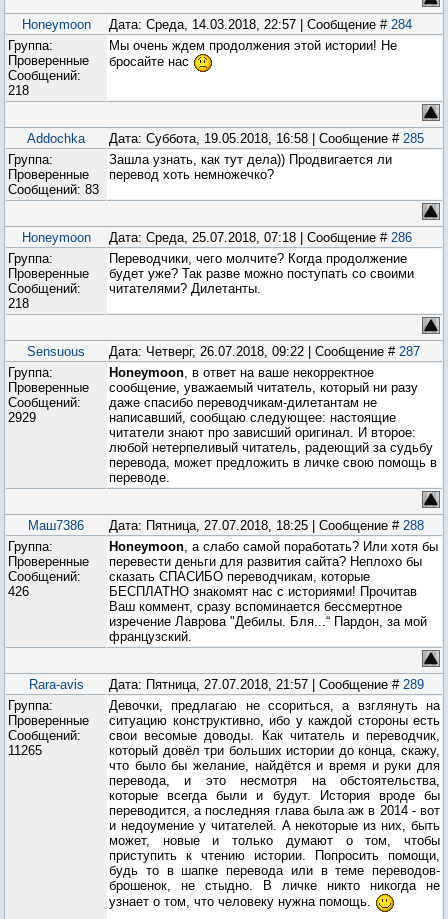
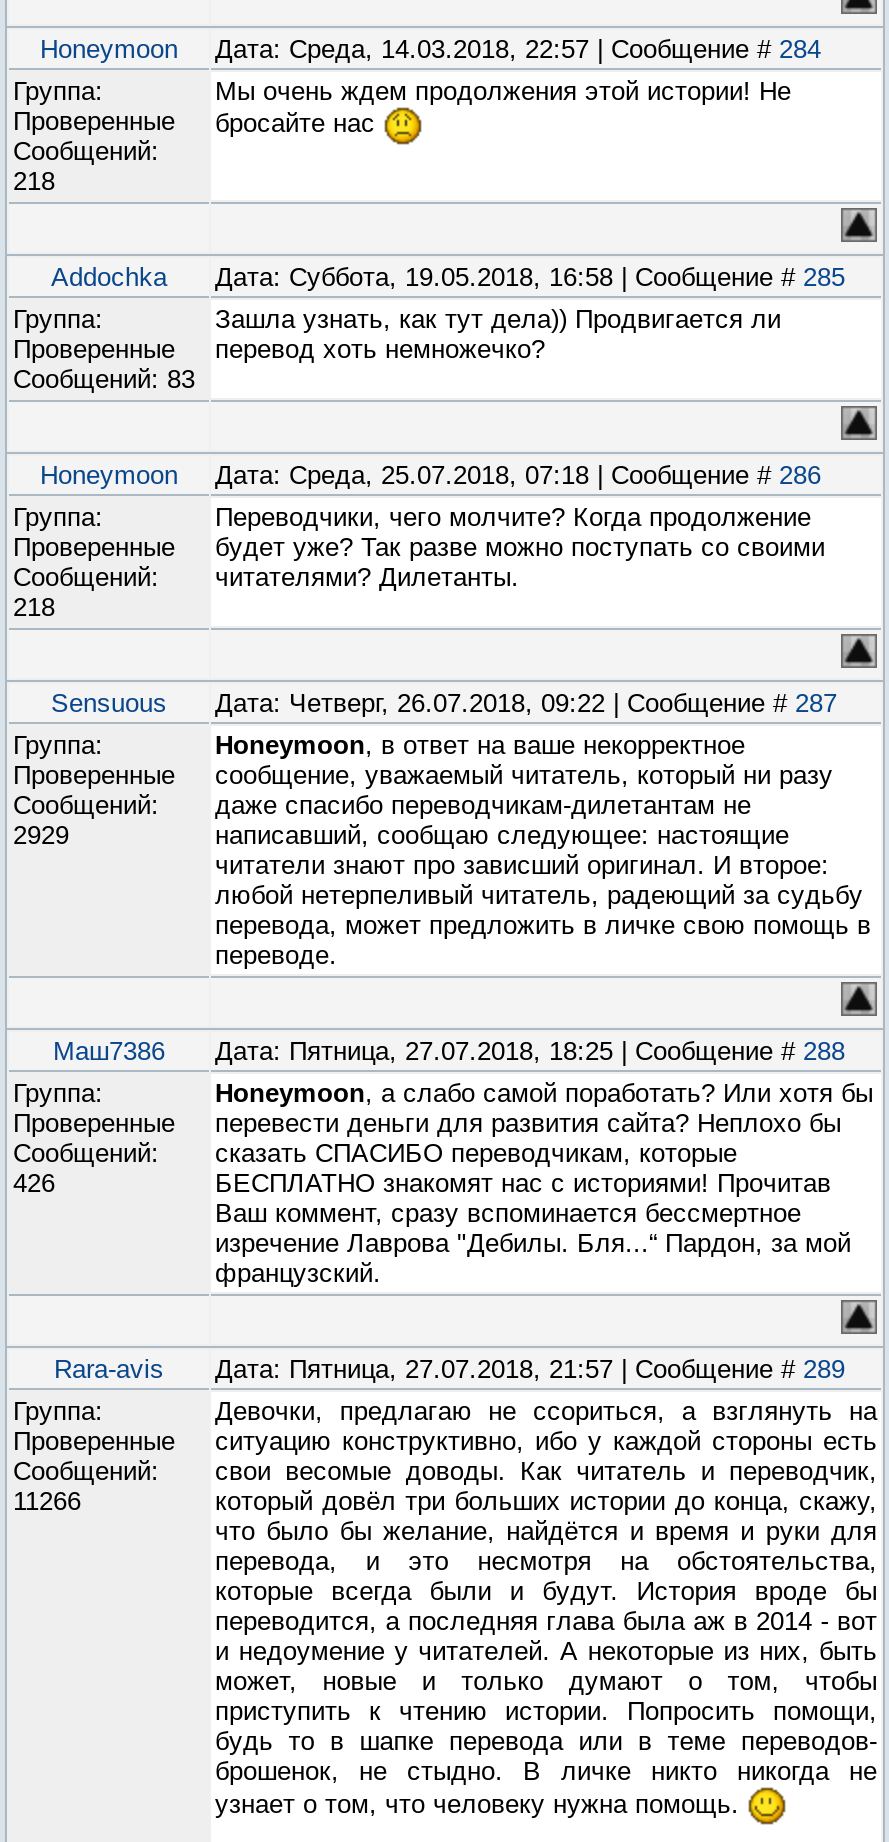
[8,743,42,758] 11265 -> [13,1486,81,1516] 11266

